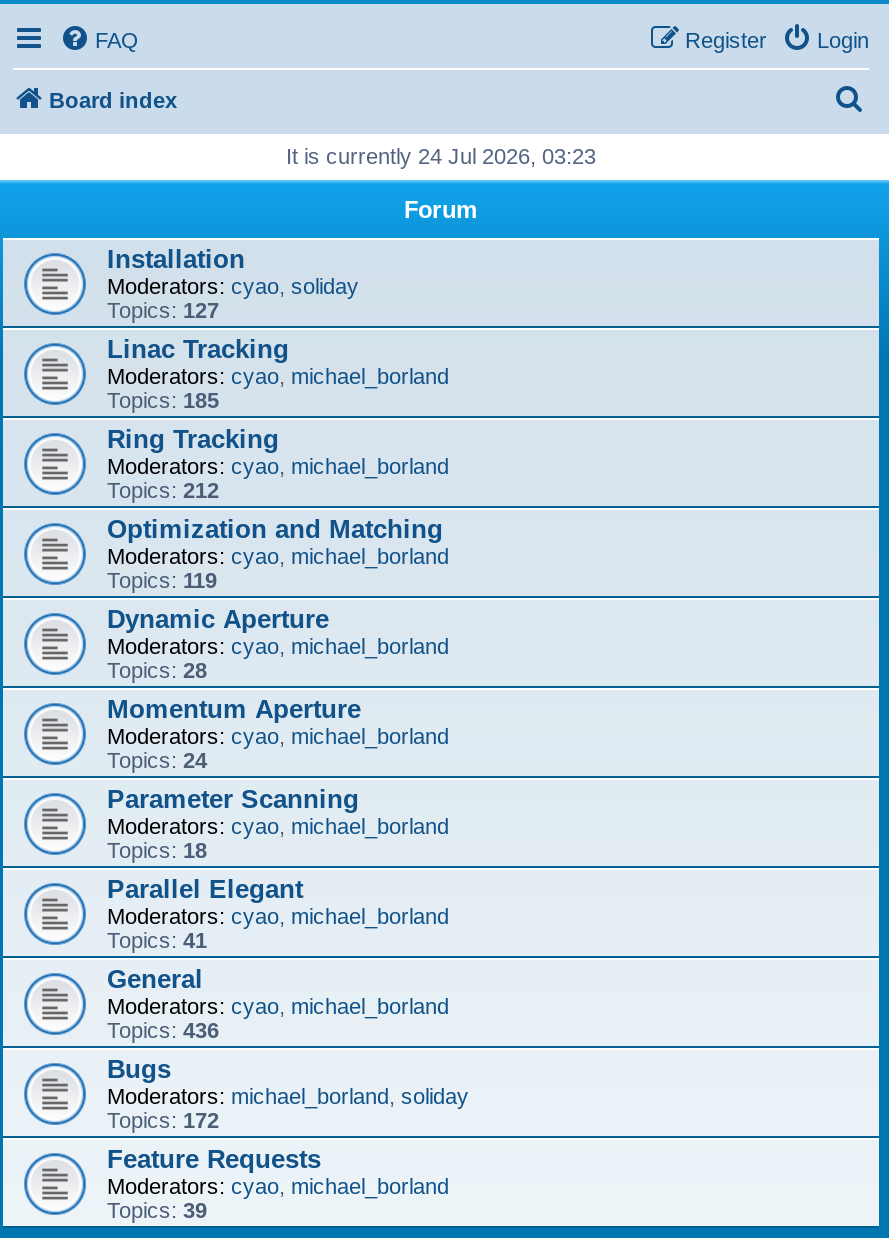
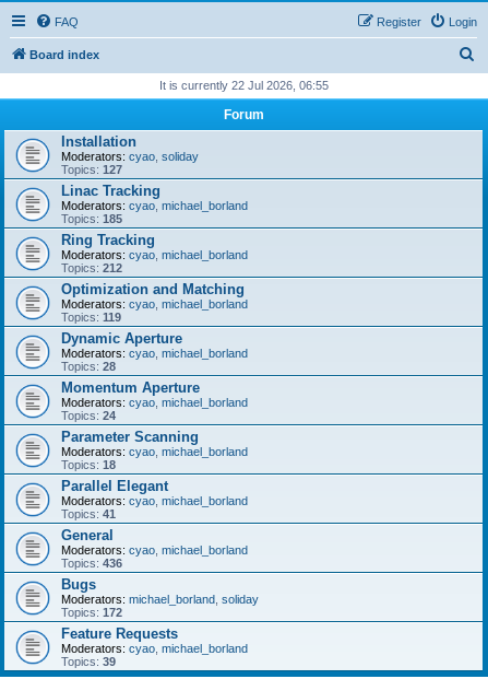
[286,144,596,168] It is currently 24 Jul 2026, 03:23 -> [159,79,328,92] It is currently 22 Jul 2026, 06:55

